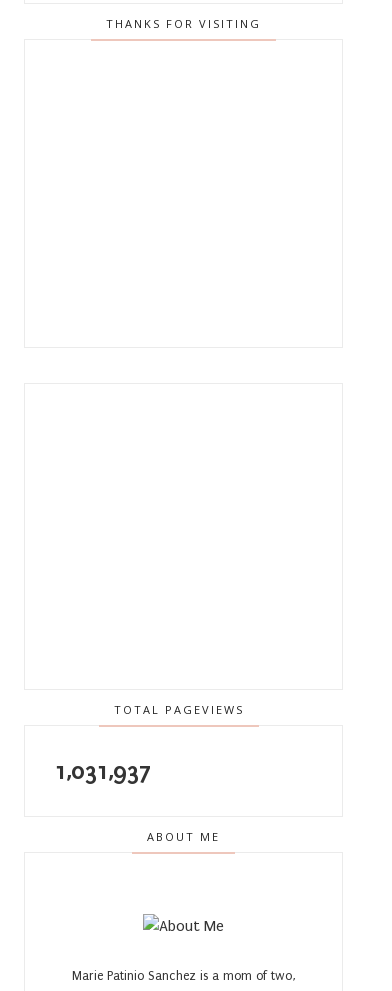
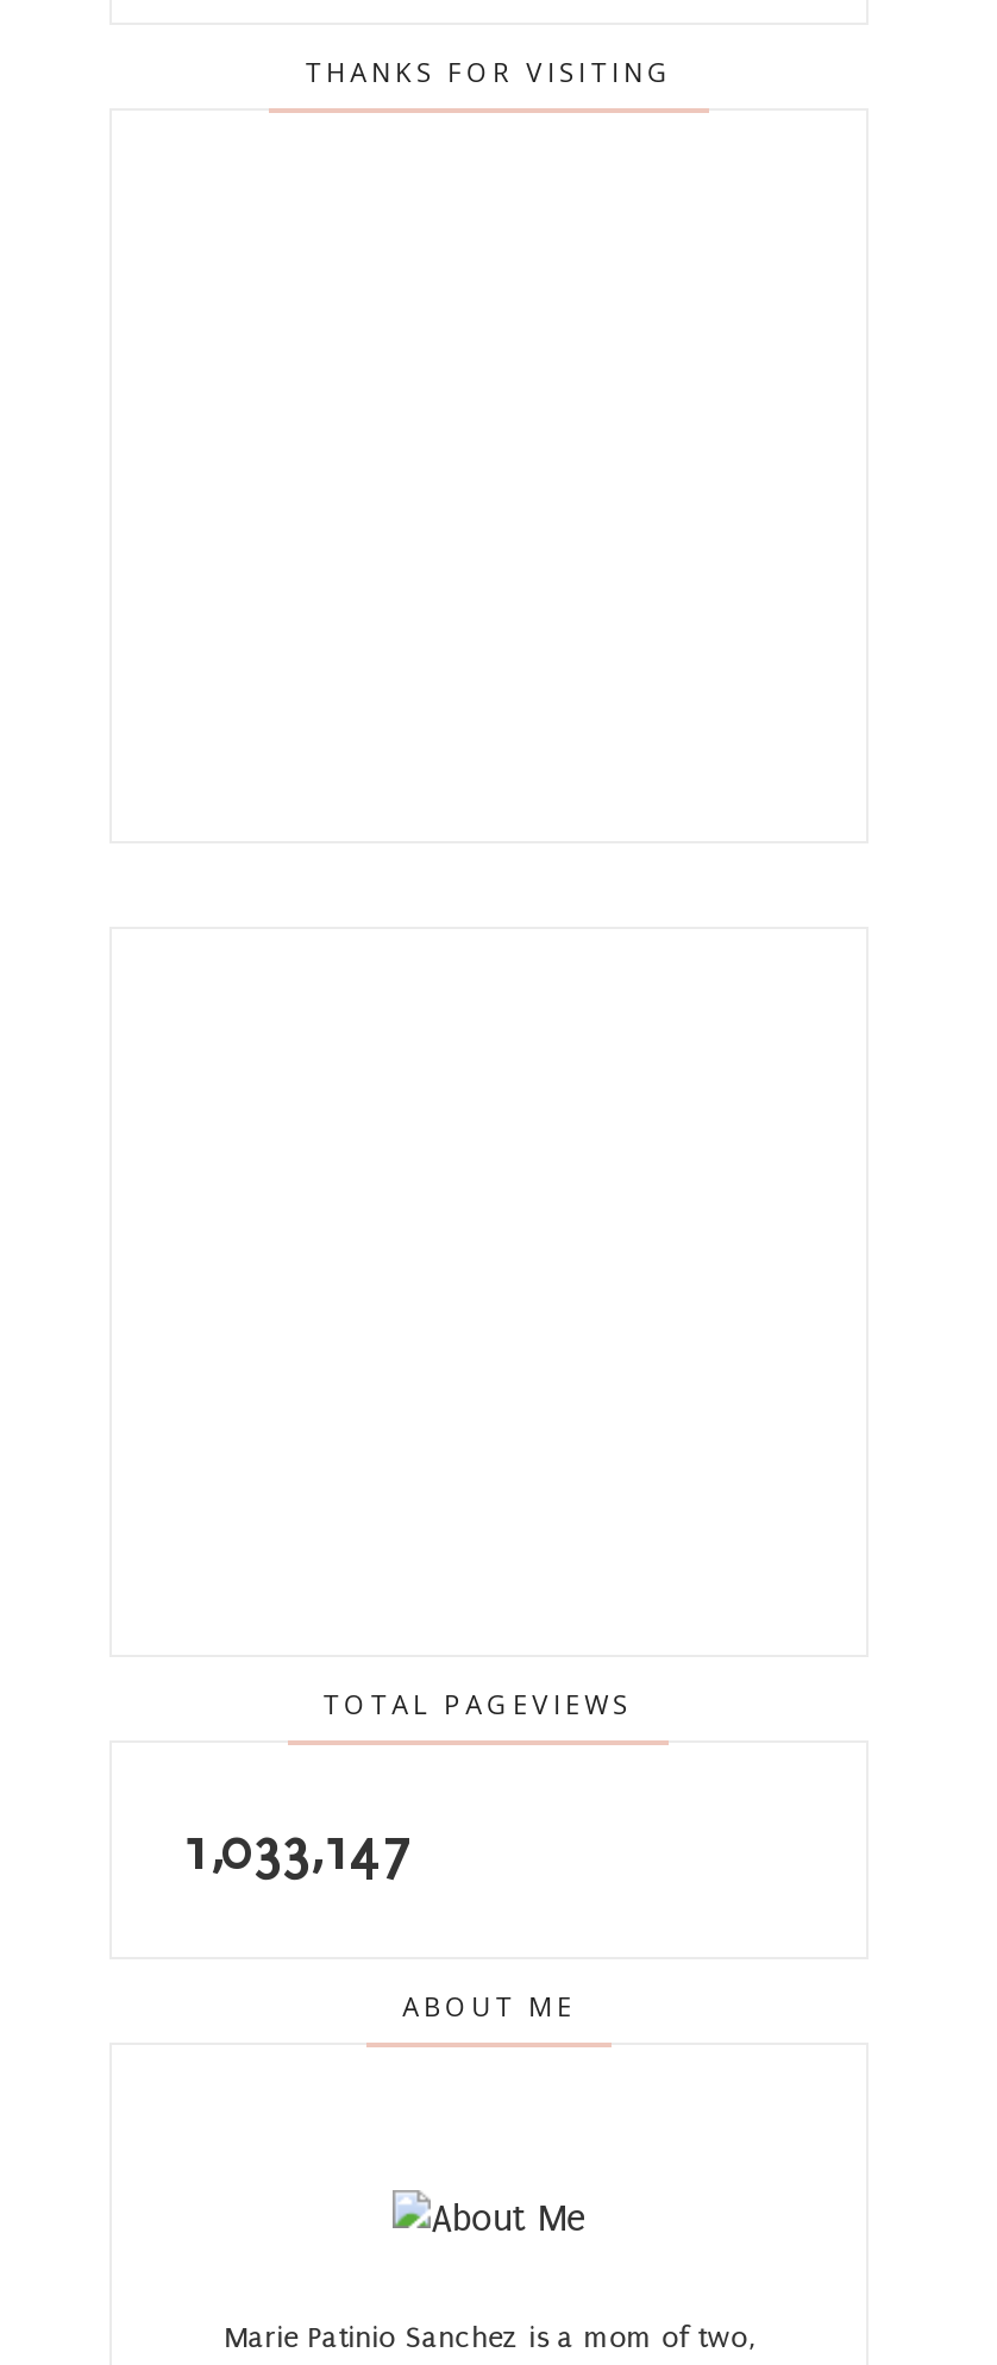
[54,758,150,785] 1,031,937 -> [181,1819,409,1883] 1,033,147

